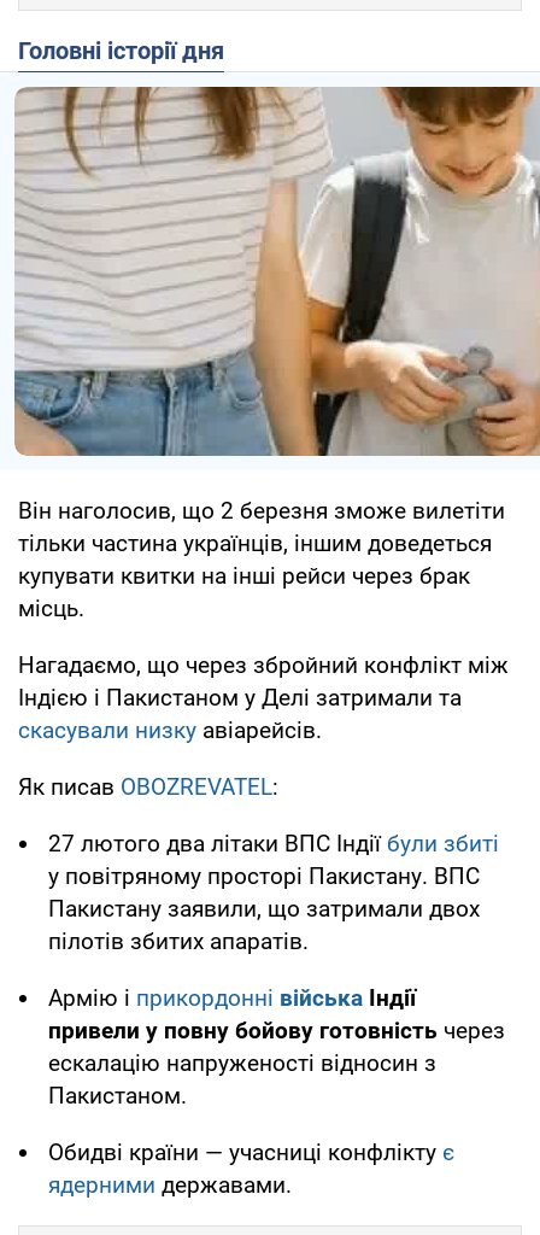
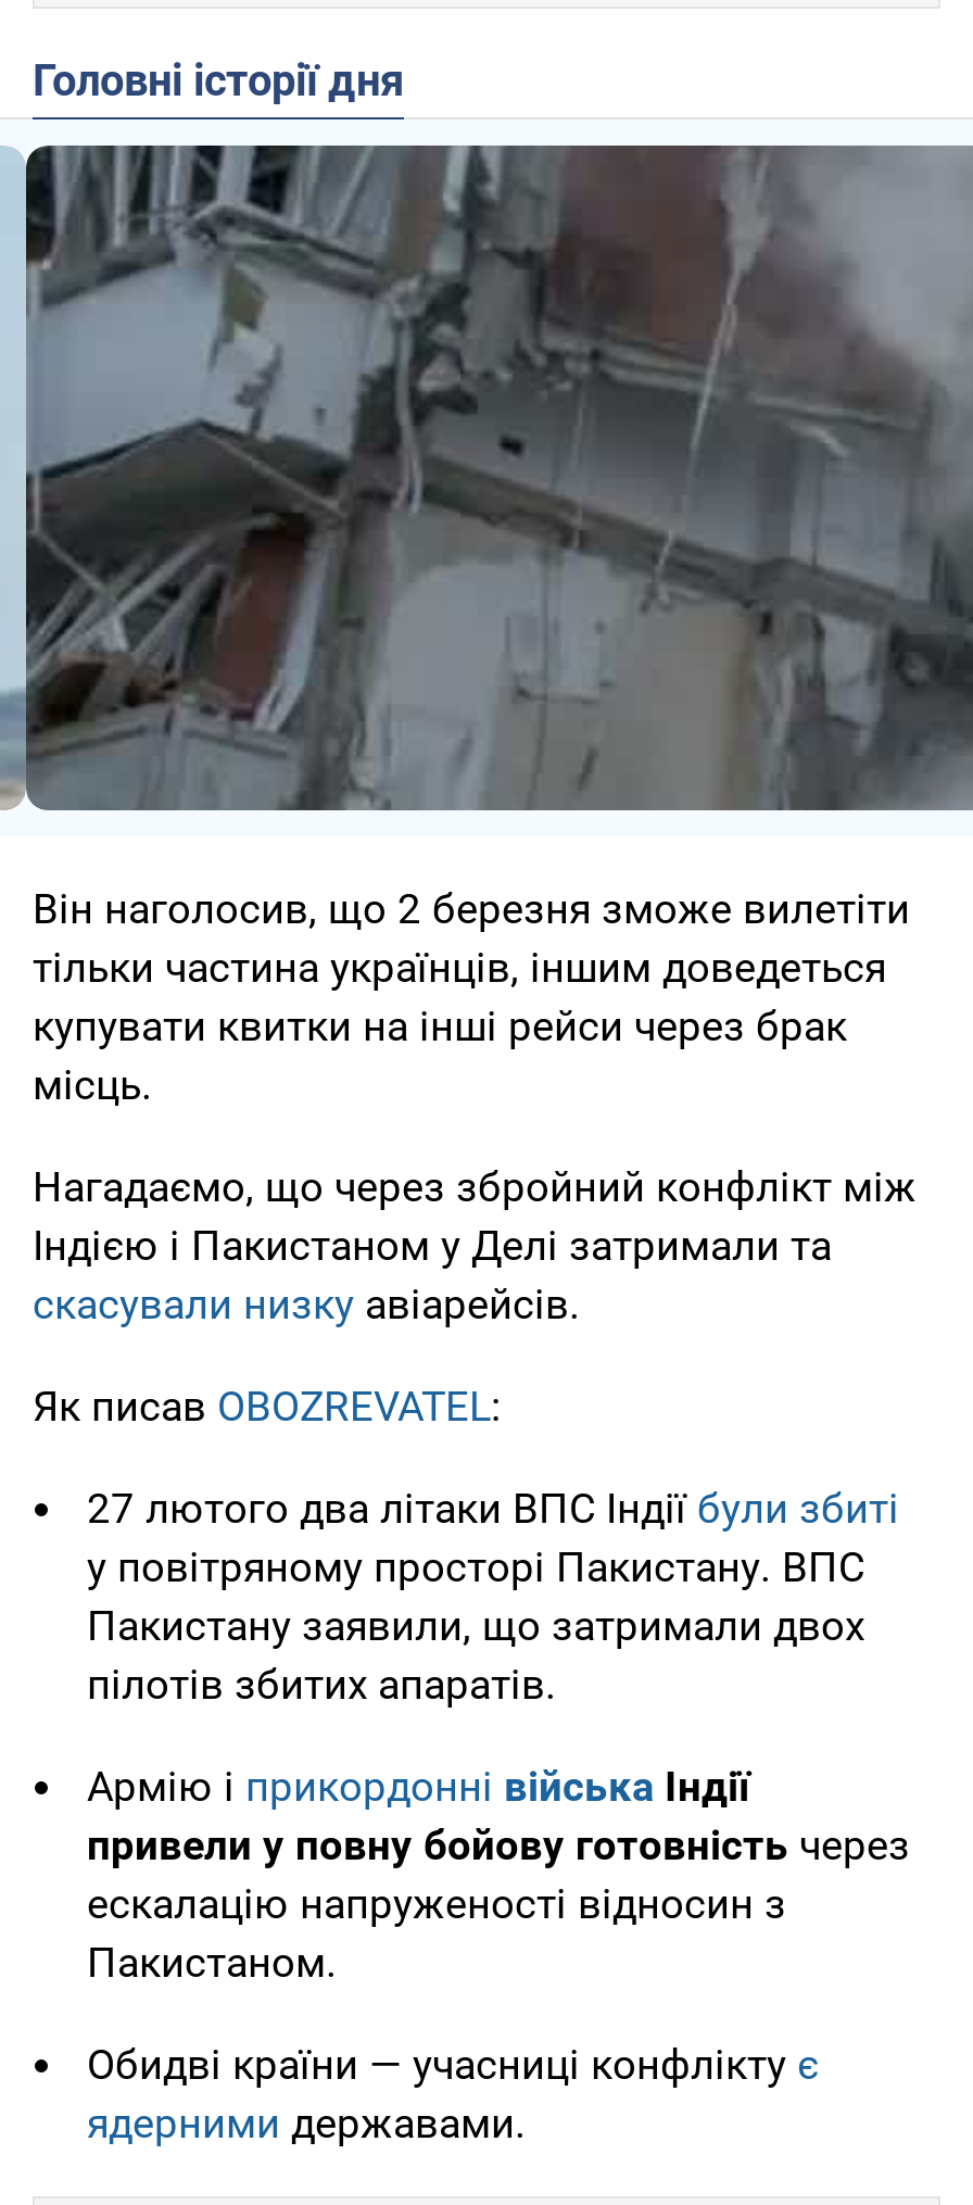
[4,86,536,457] [image] -> [7,143,966,812] [image]

